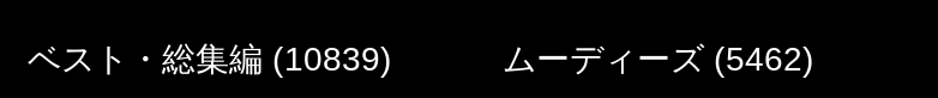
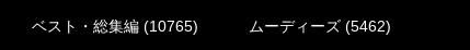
[28,39,392,77] ベスト・総集編(10839) -> [32,17,198,35] ベスト・総集編(10765)

